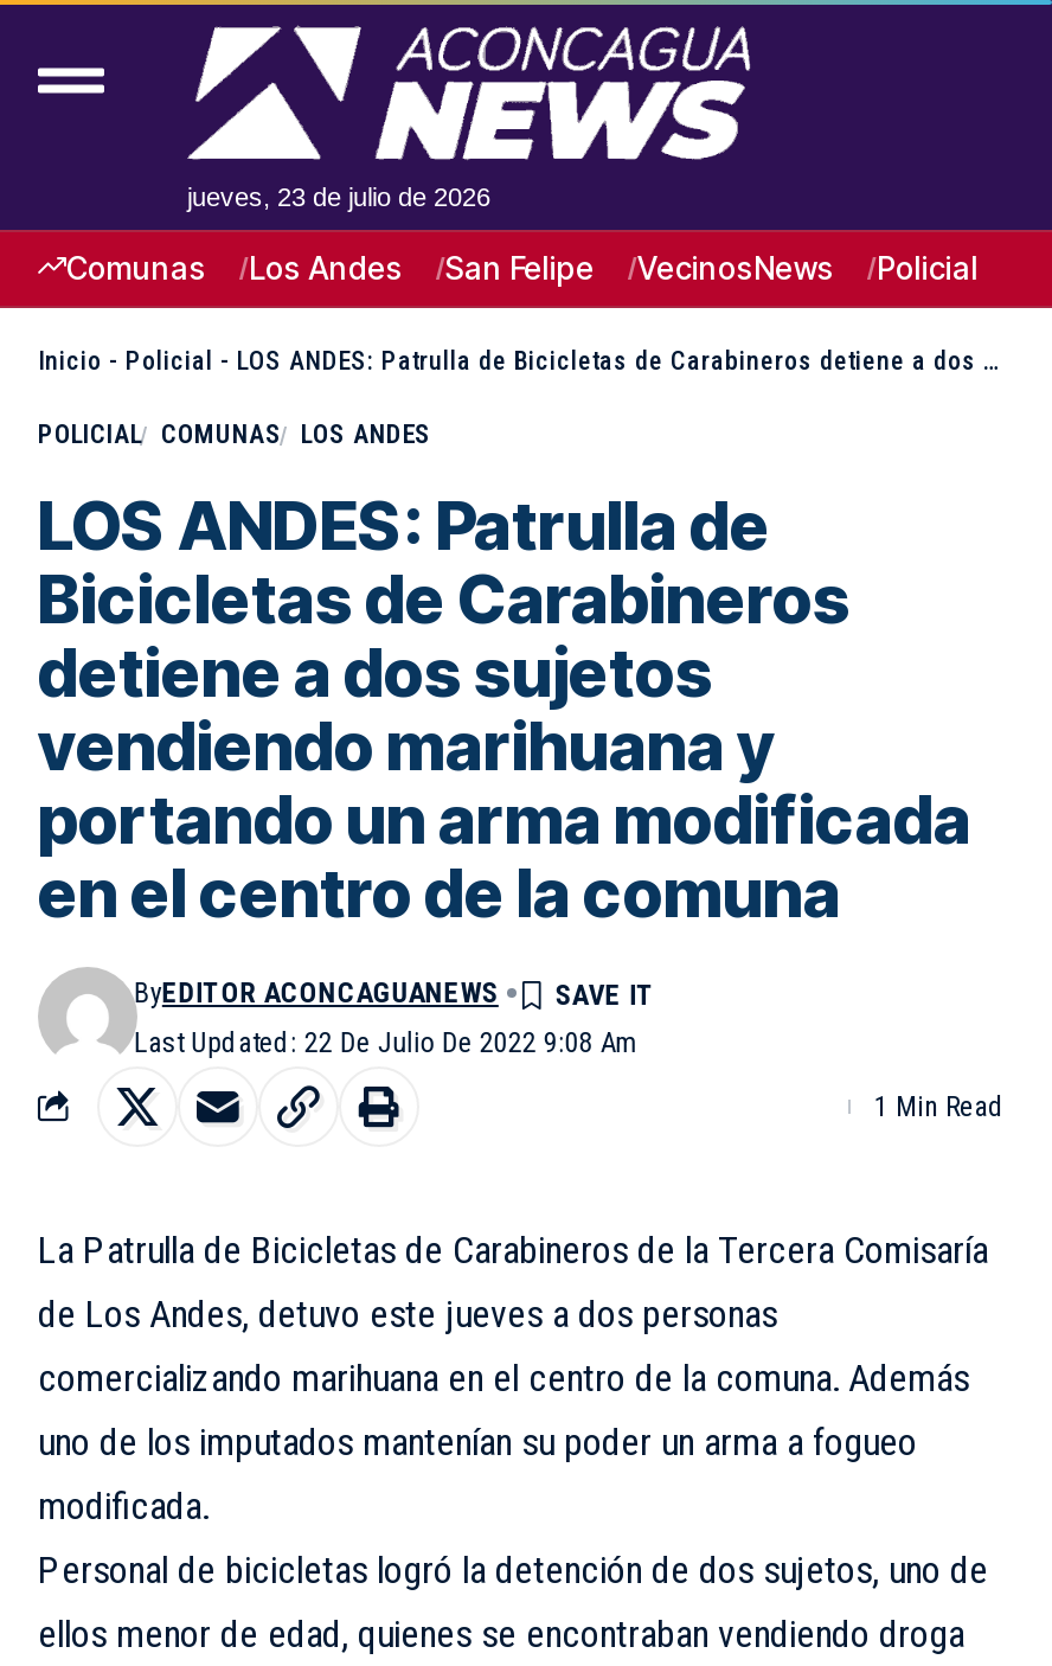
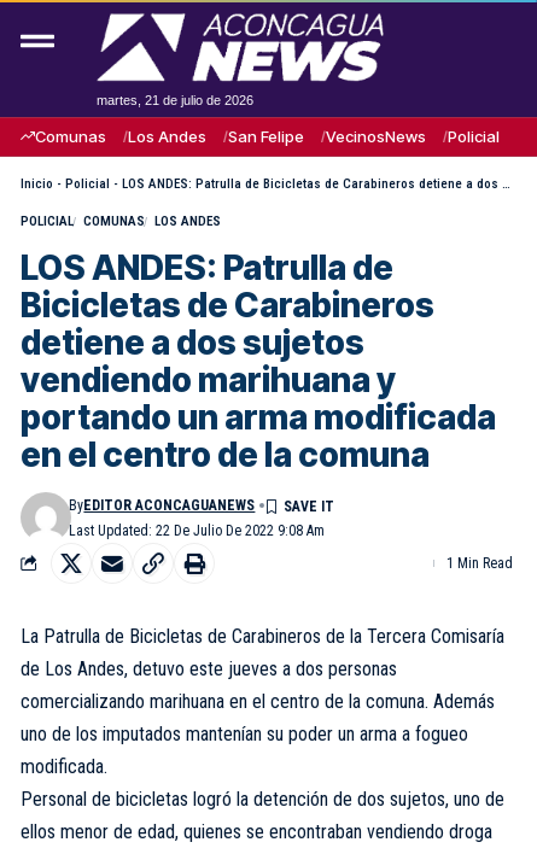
[187,182,490,210] jueves, 23 de julio de 2026 -> [97,93,253,107] martes, 21 de julio de 2026

